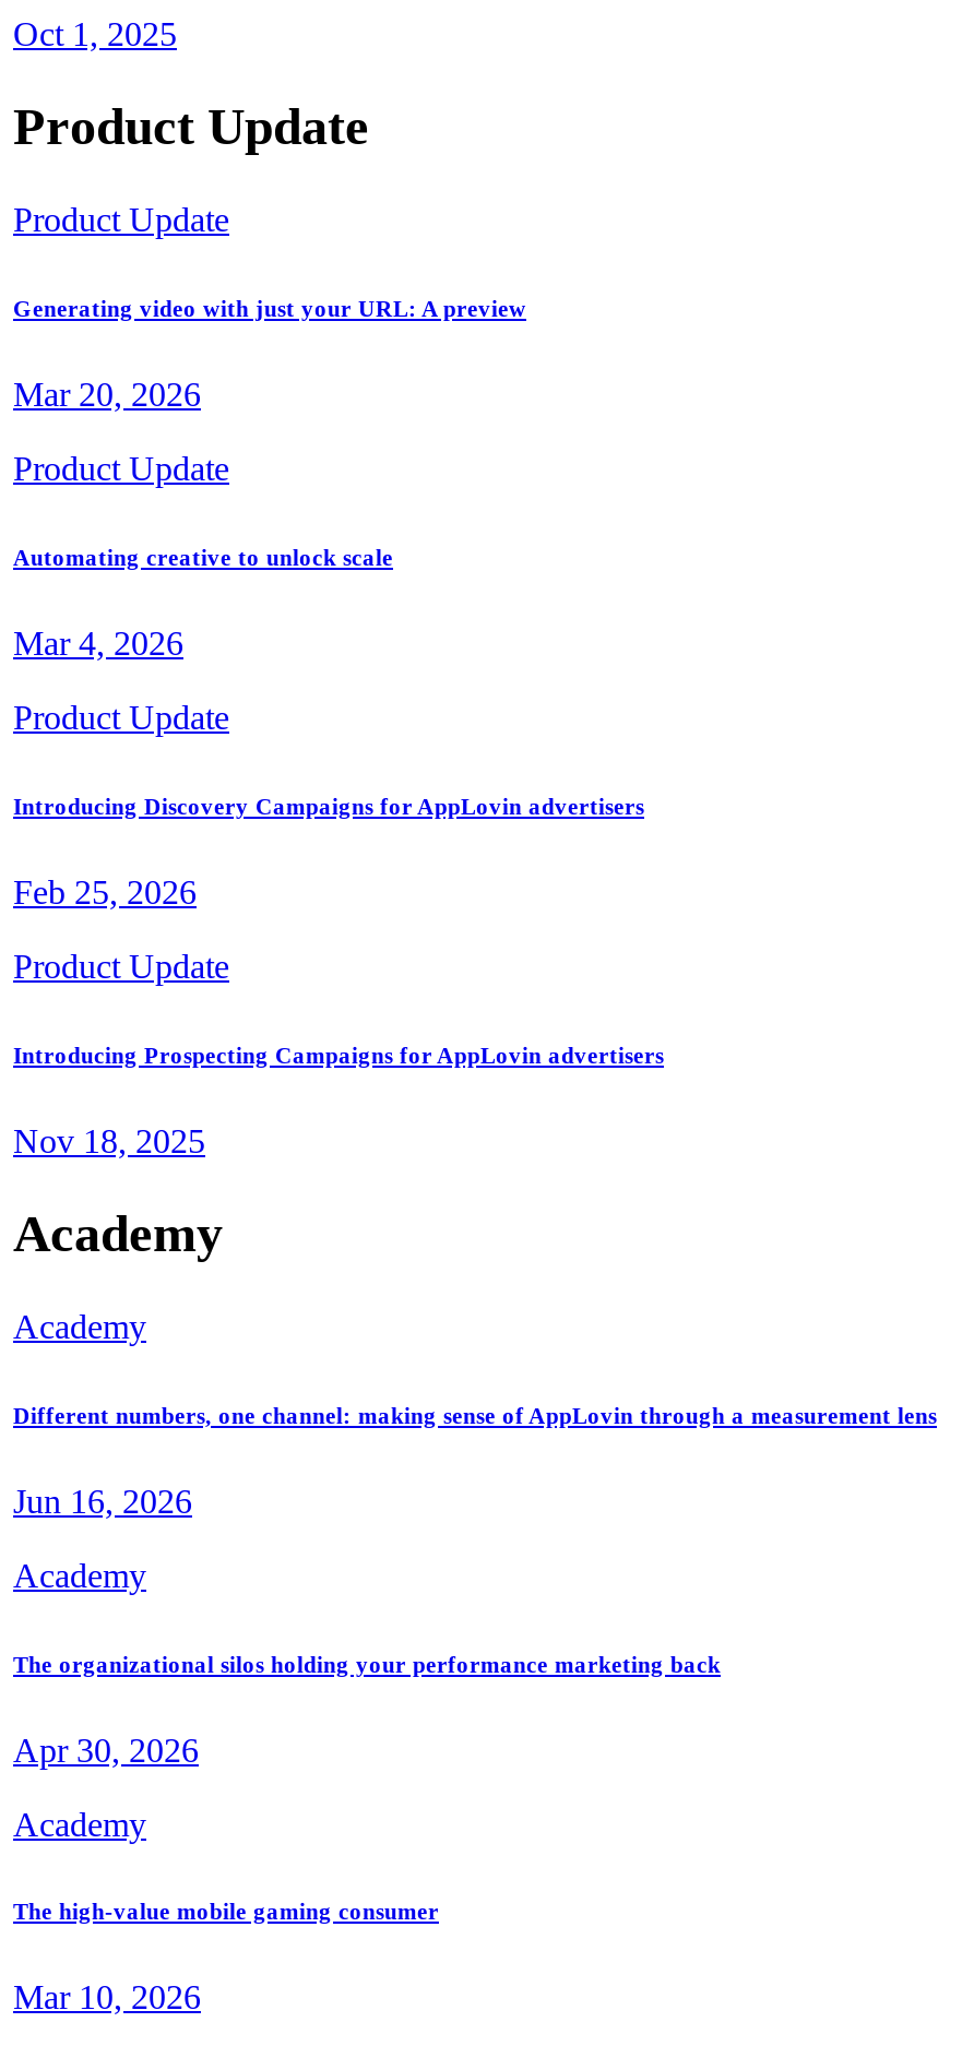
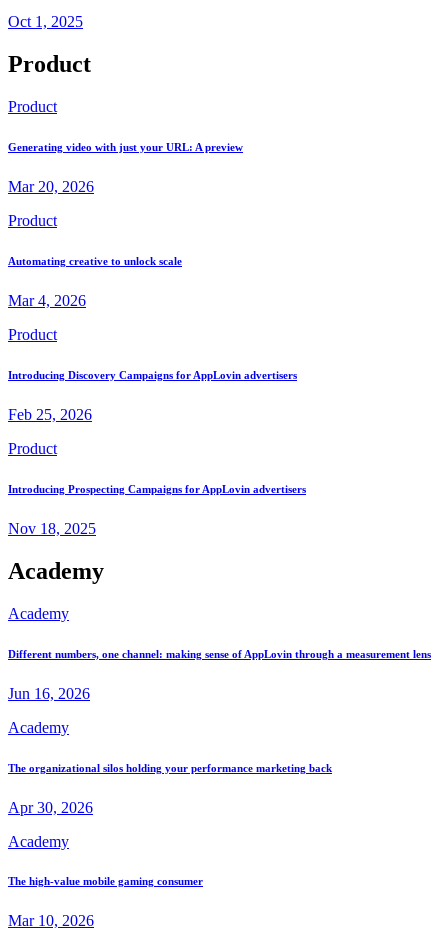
[13,99,369,155] Product Update -> [8,51,91,77] Product
[13,201,229,238] Product Update -> [8,98,57,115] Product
[13,450,229,487] Product Update -> [8,212,57,229] Product
[13,699,229,736] Product Update -> [8,326,57,343] Product
[13,947,229,985] Product Update -> [8,440,57,457] Product

